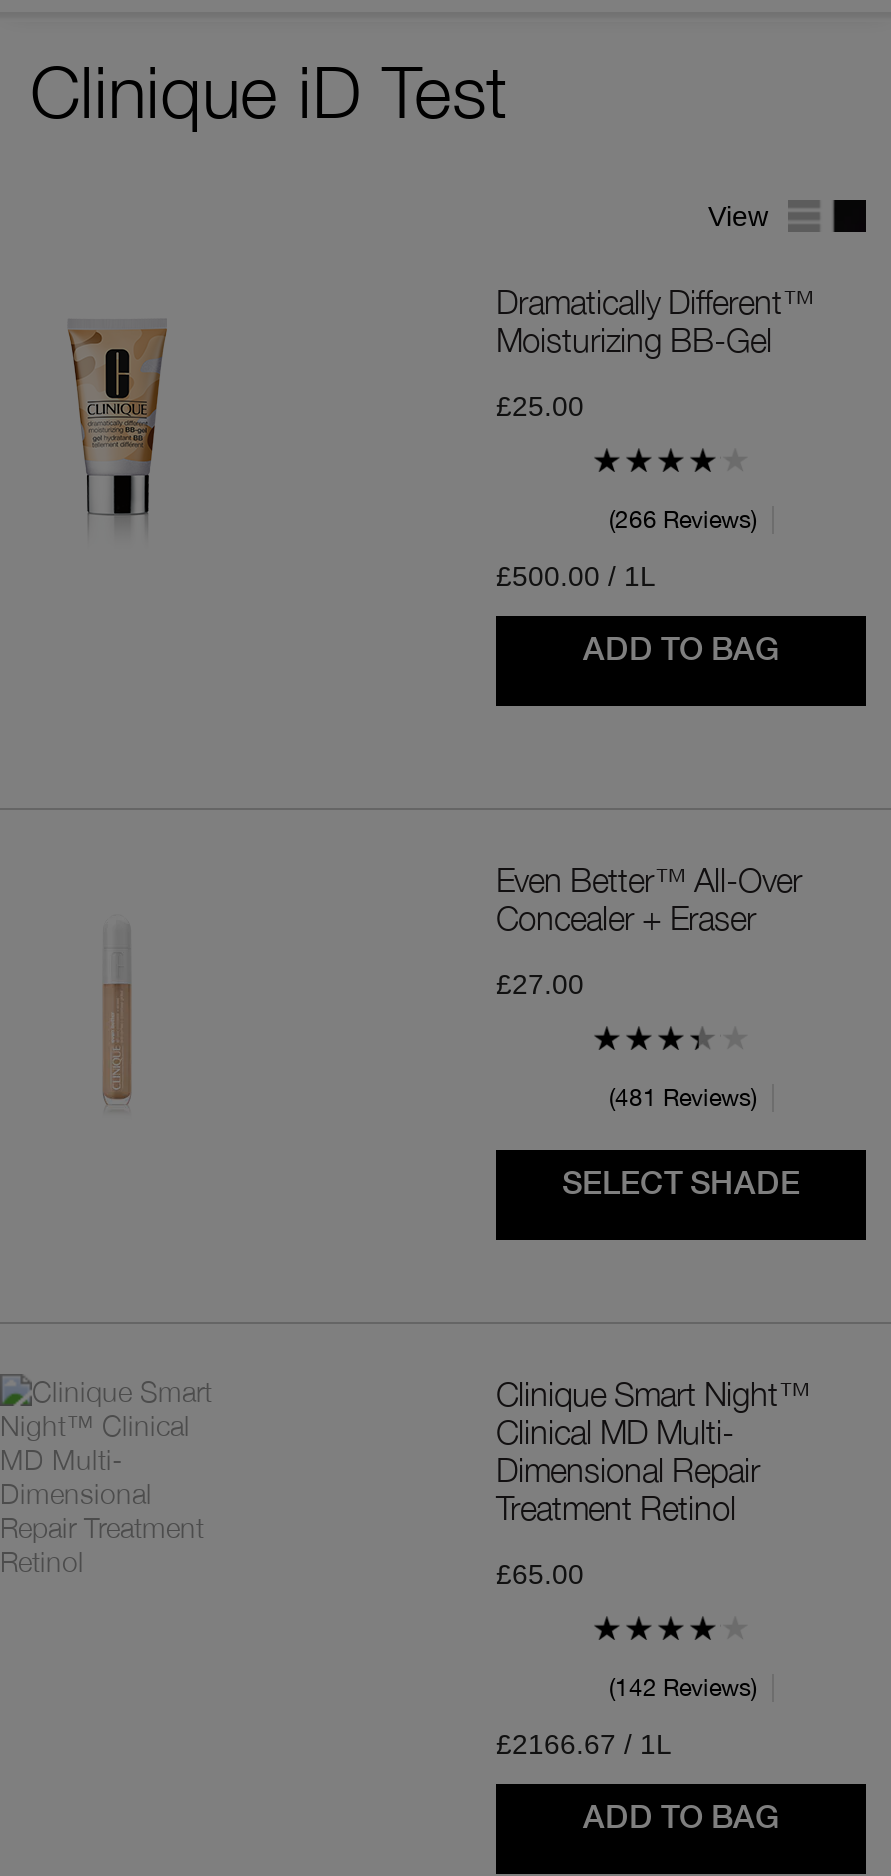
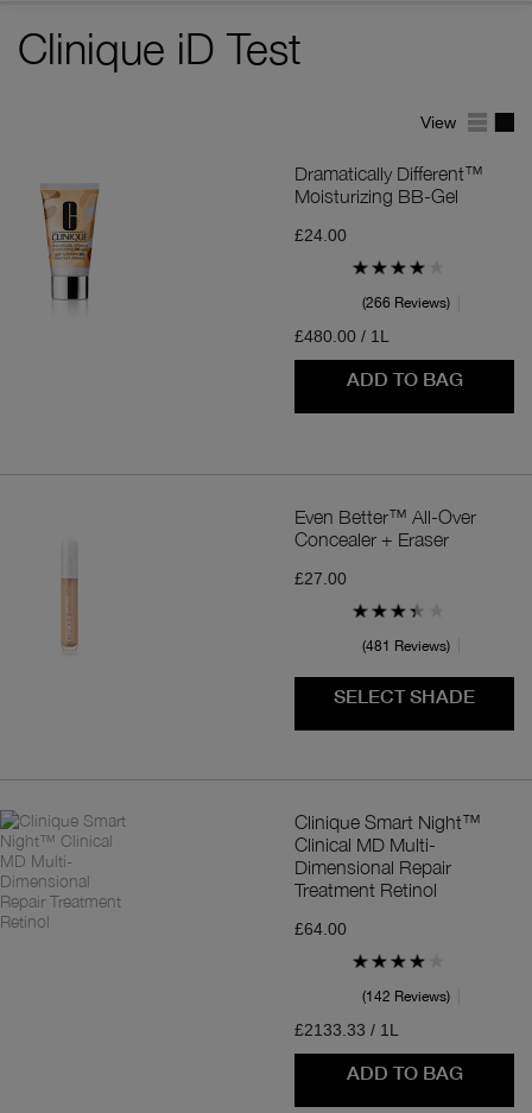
[496,390,584,422] £25.00 -> [294,226,347,245] £24.00
[496,560,656,592] £500.00 / 1L -> [294,327,389,346] £480.00 / 1L
[496,1558,584,1590] £65.00 -> [294,919,347,938] £64.00
[496,1728,672,1760] £2166.67 / 1L -> [294,1020,399,1039] £2133.33 / 1L

